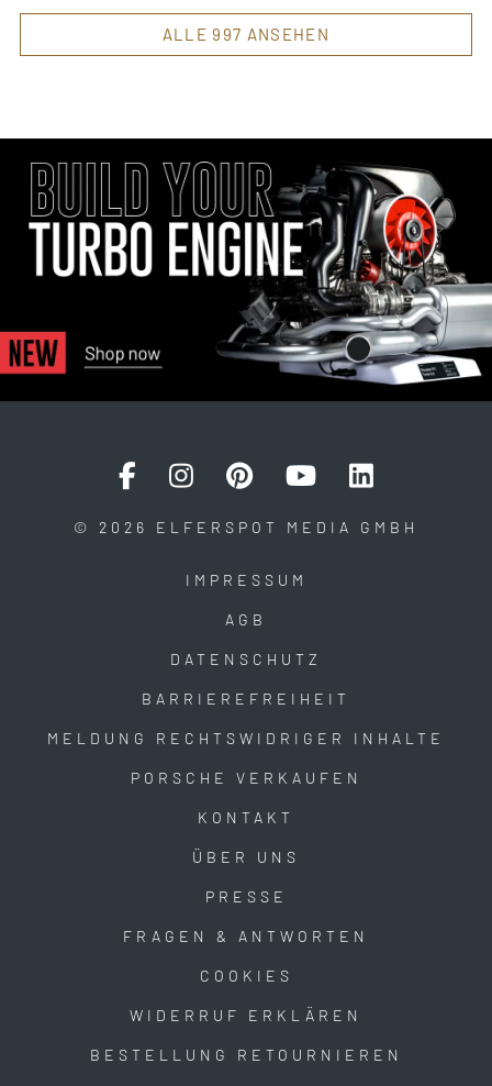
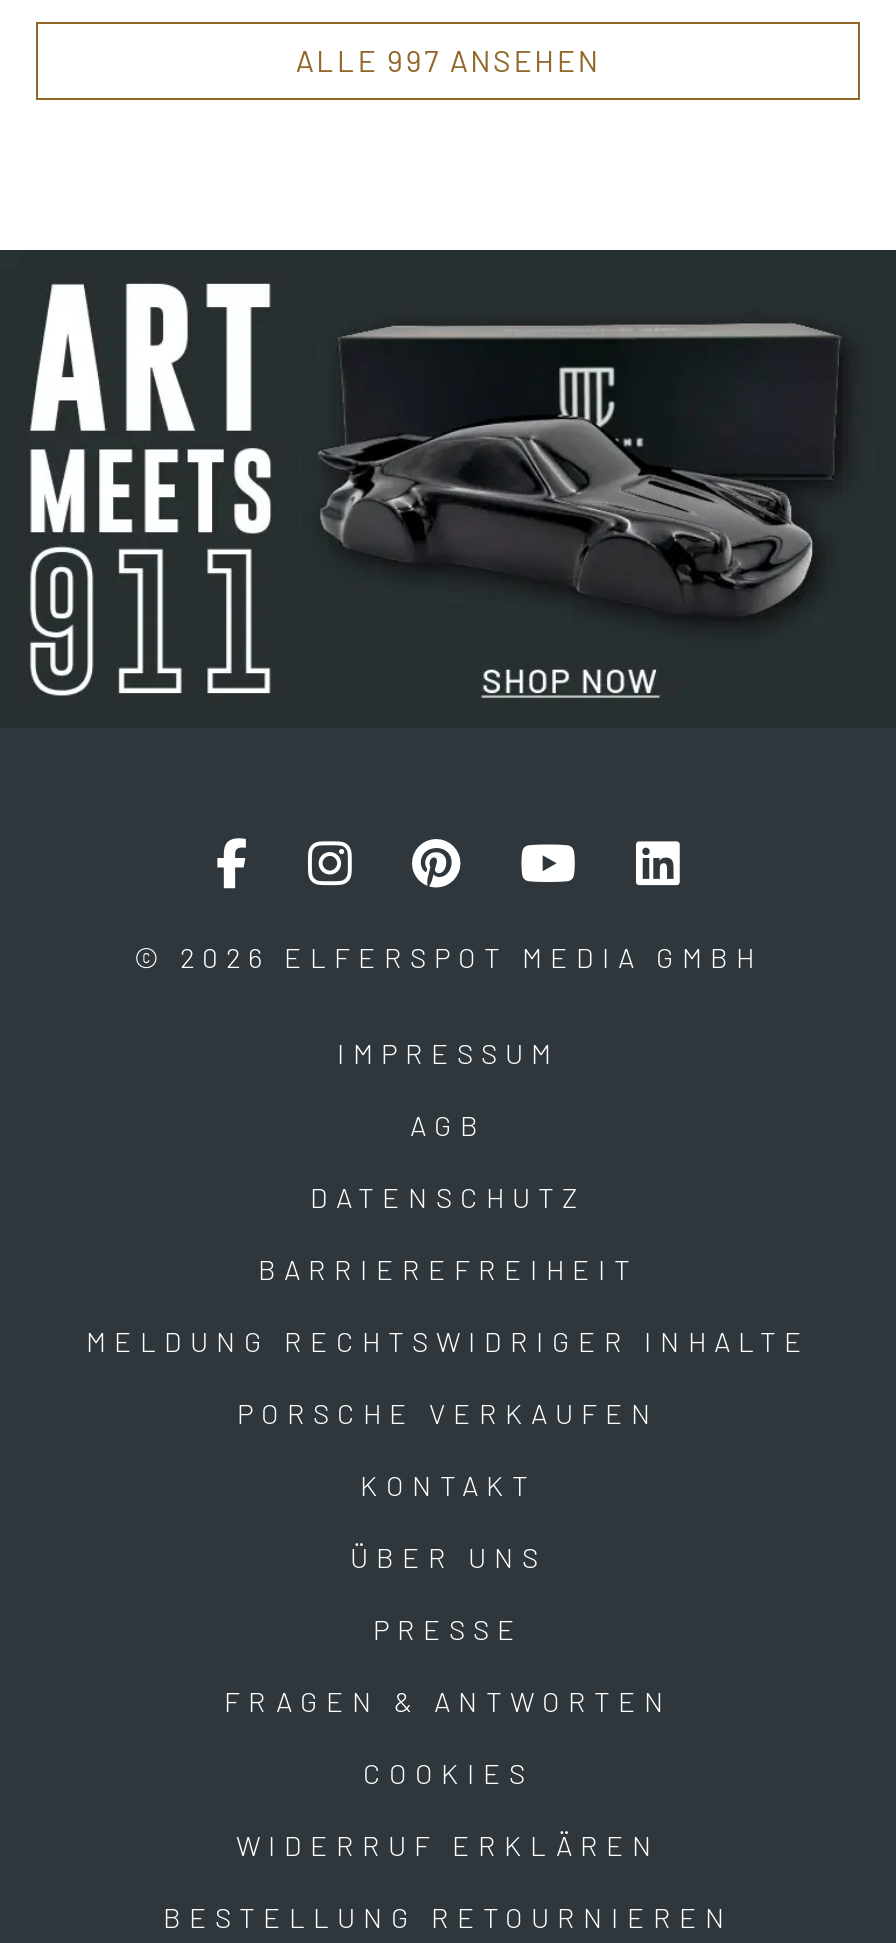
[3,140,489,401] [image] -> [6,250,890,726] [image]

